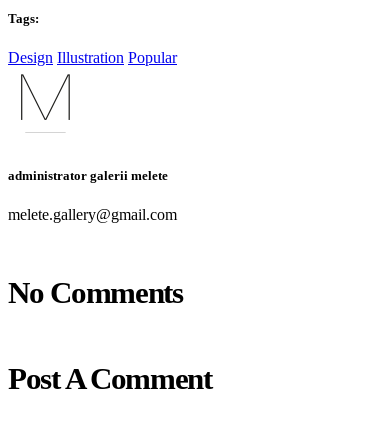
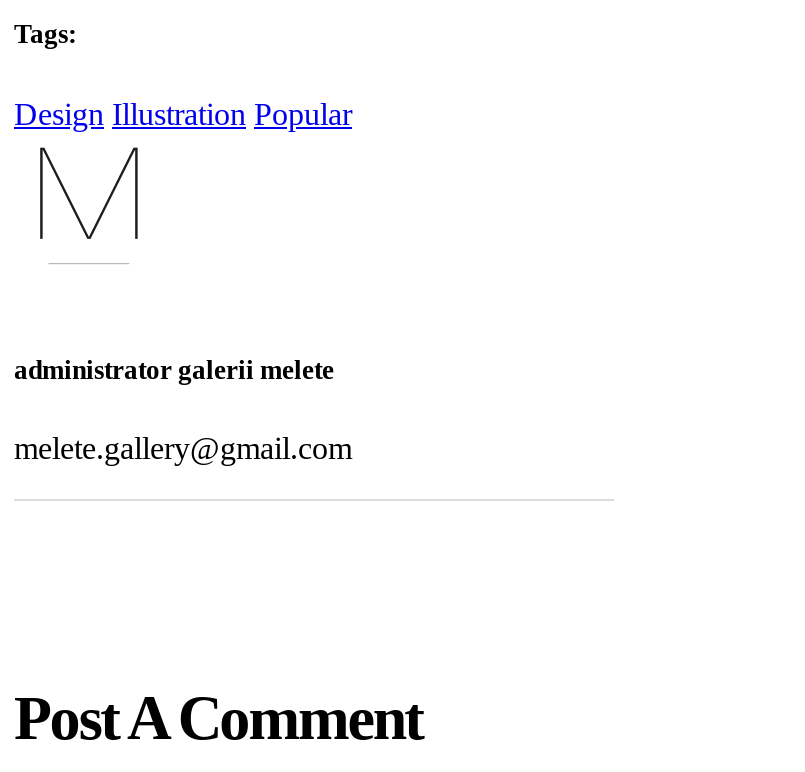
[8,275,183,310] No Comments -> none

